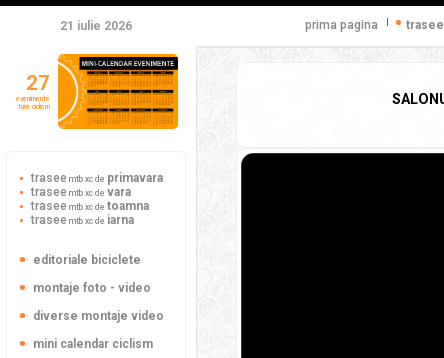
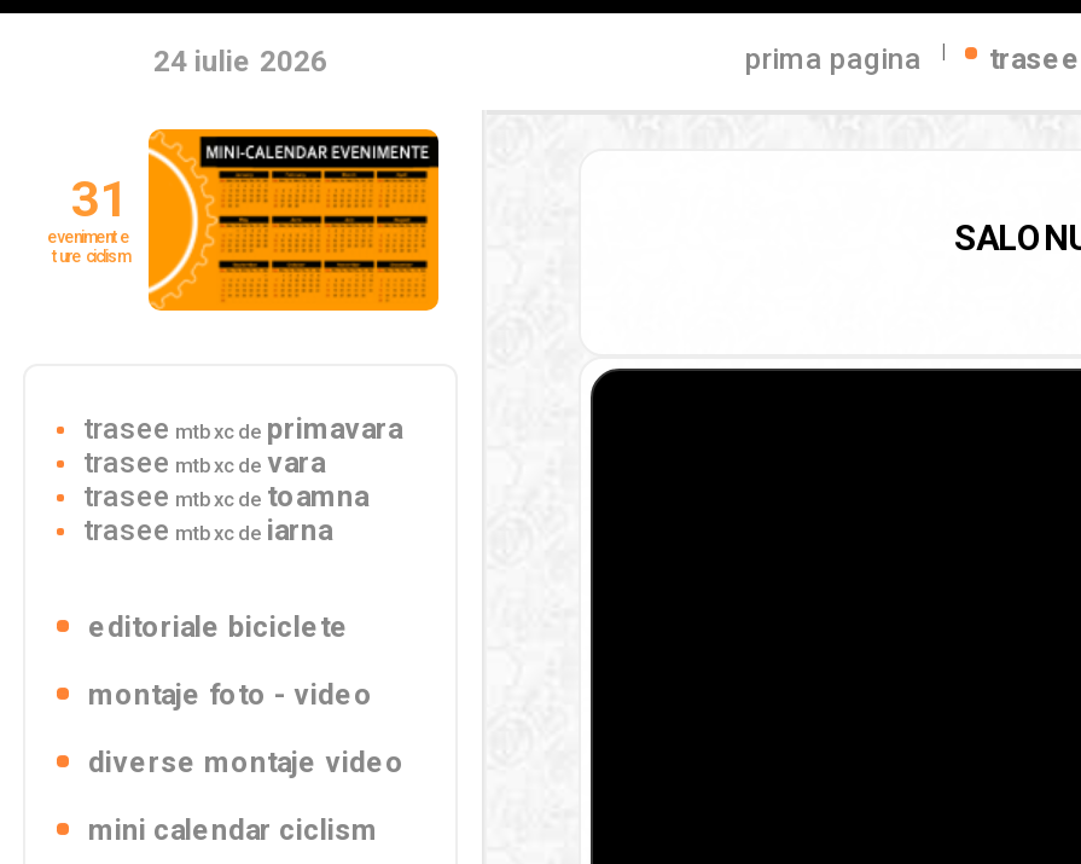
[60,19,132,33] 21 iulie 2026 -> [153,45,327,79] 24 iulie 2026
[26,71,50,95] 27 -> [71,170,129,228] 31

